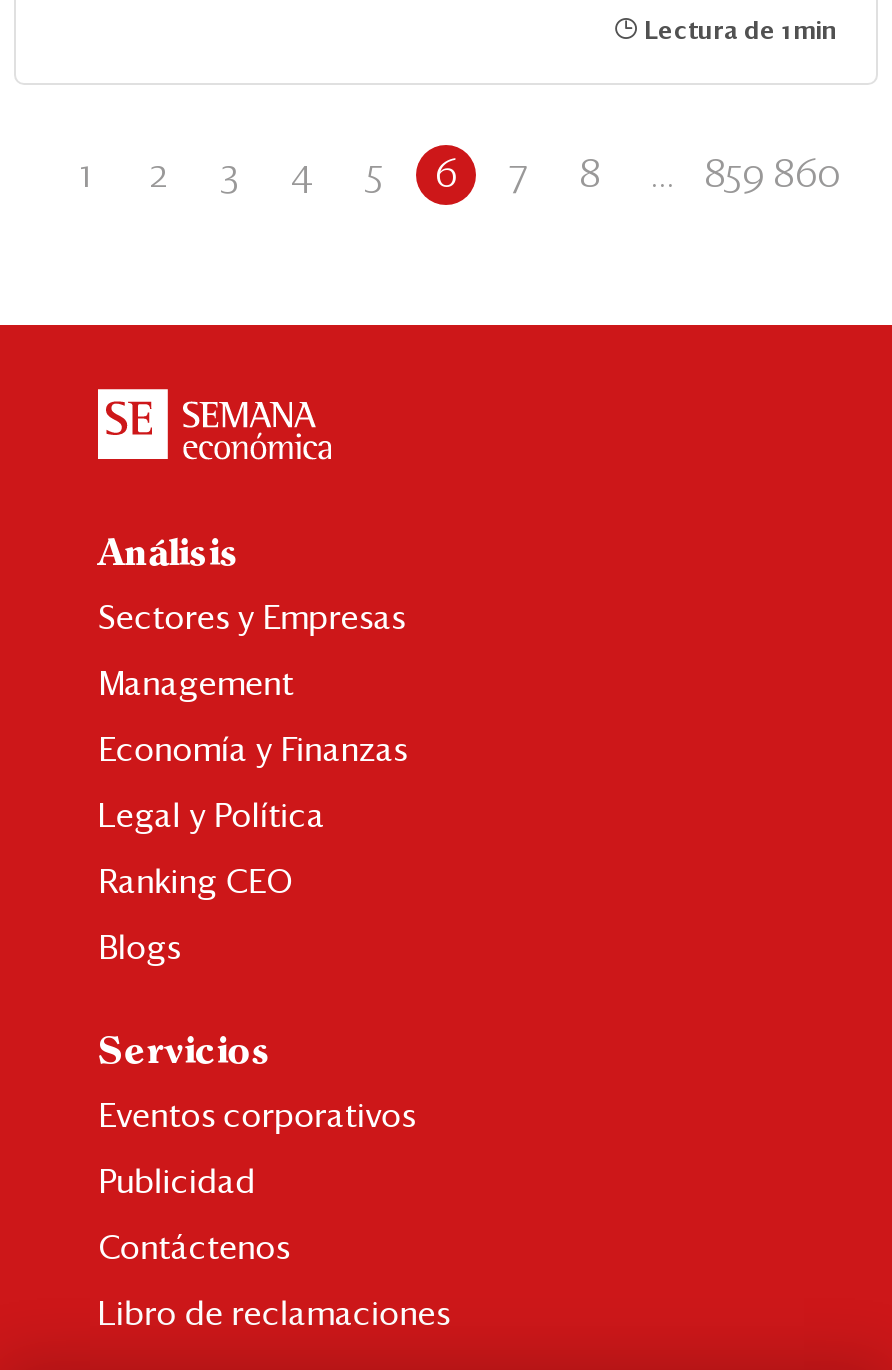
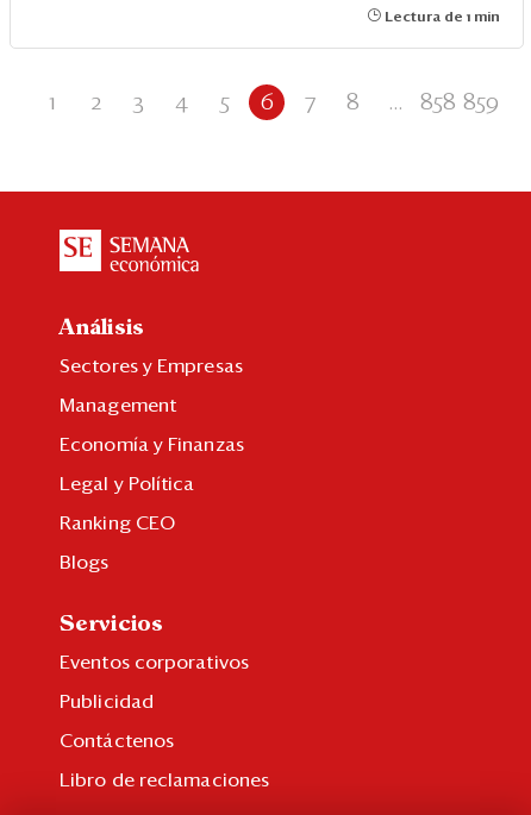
[704,154,839,194] 859 860 -> [420,91,499,115] 858 859

